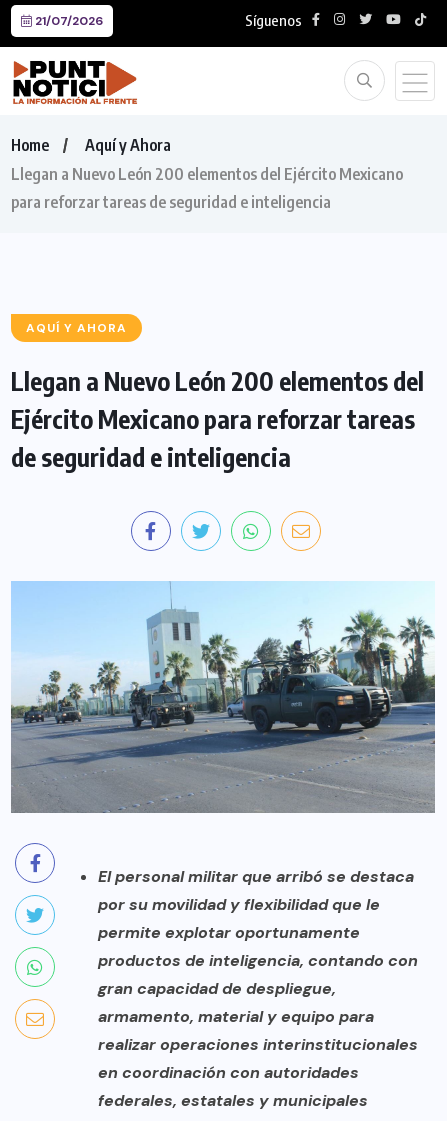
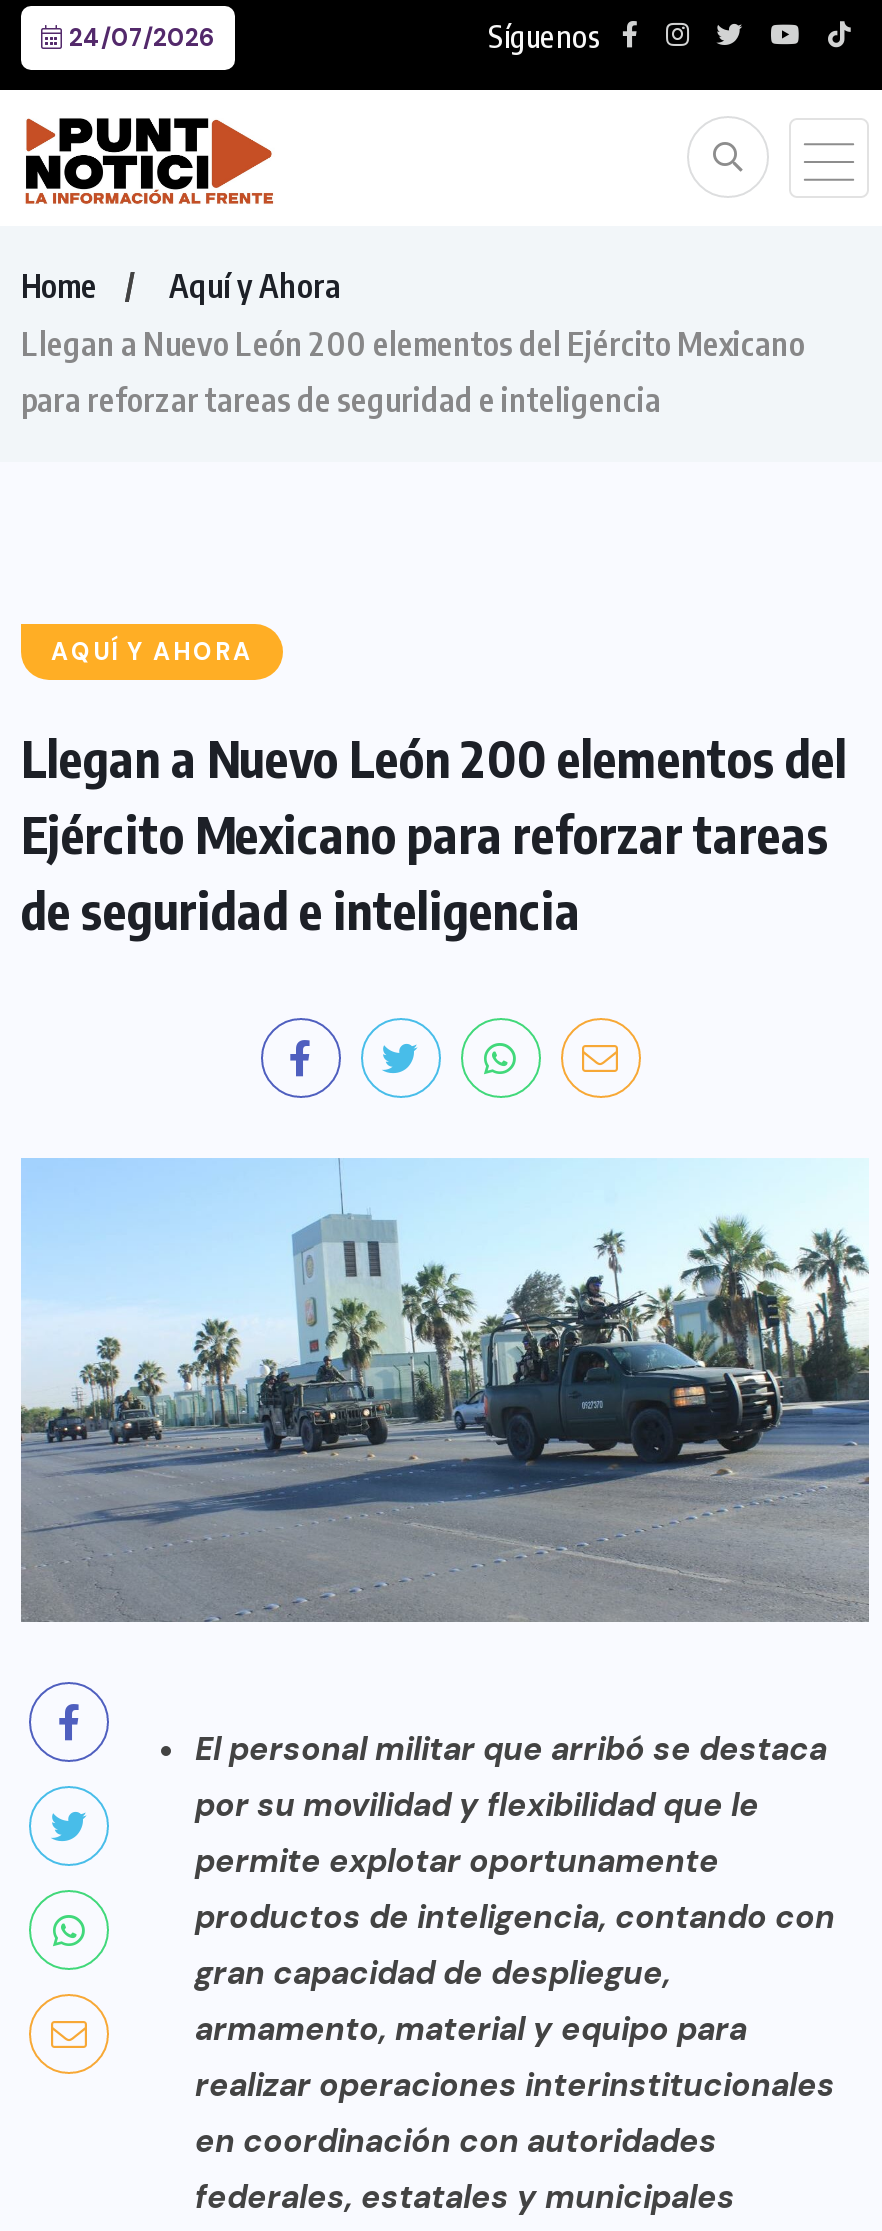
[32,13,103,29] 21/07/2026 -> [63,22,215,54] 24/07/2026

